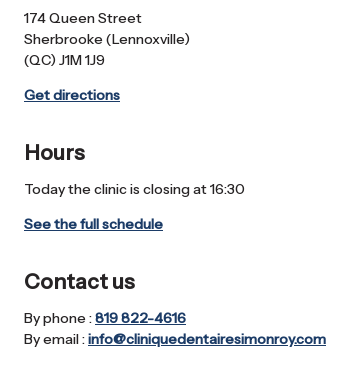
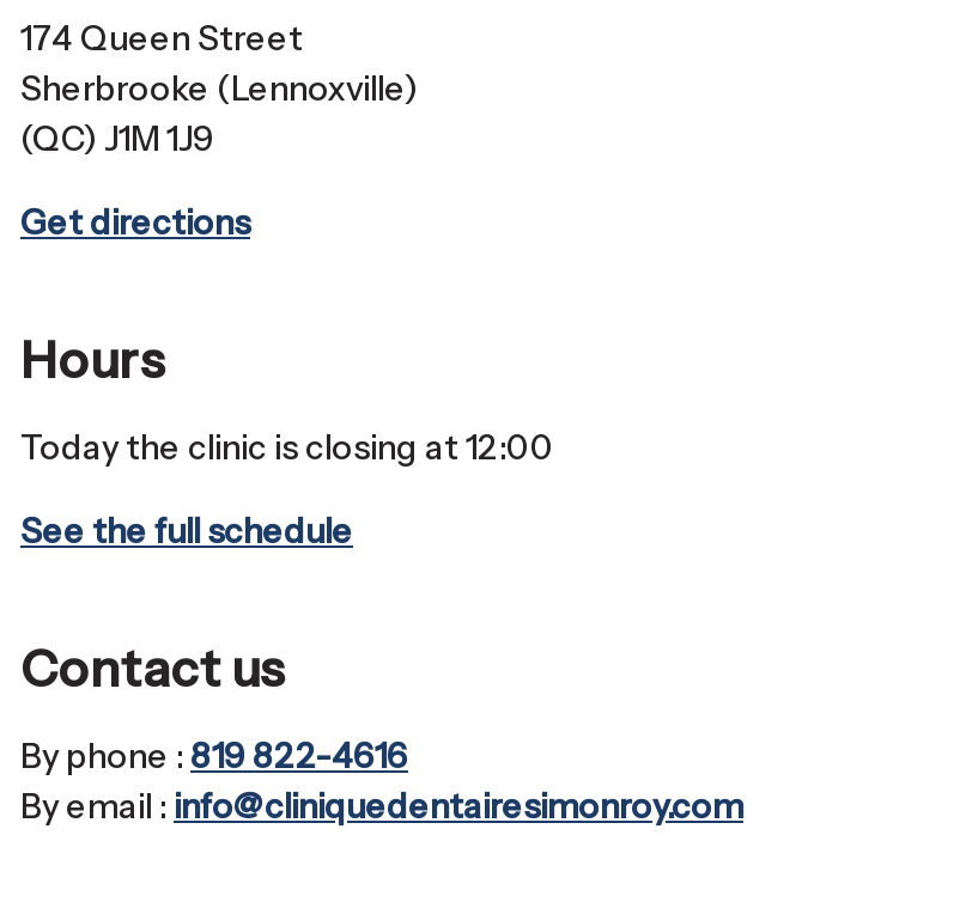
[24,180,245,198] Today the clinic is closing at 16:30 -> [20,426,554,469] Today the clinic is closing at 12:00

